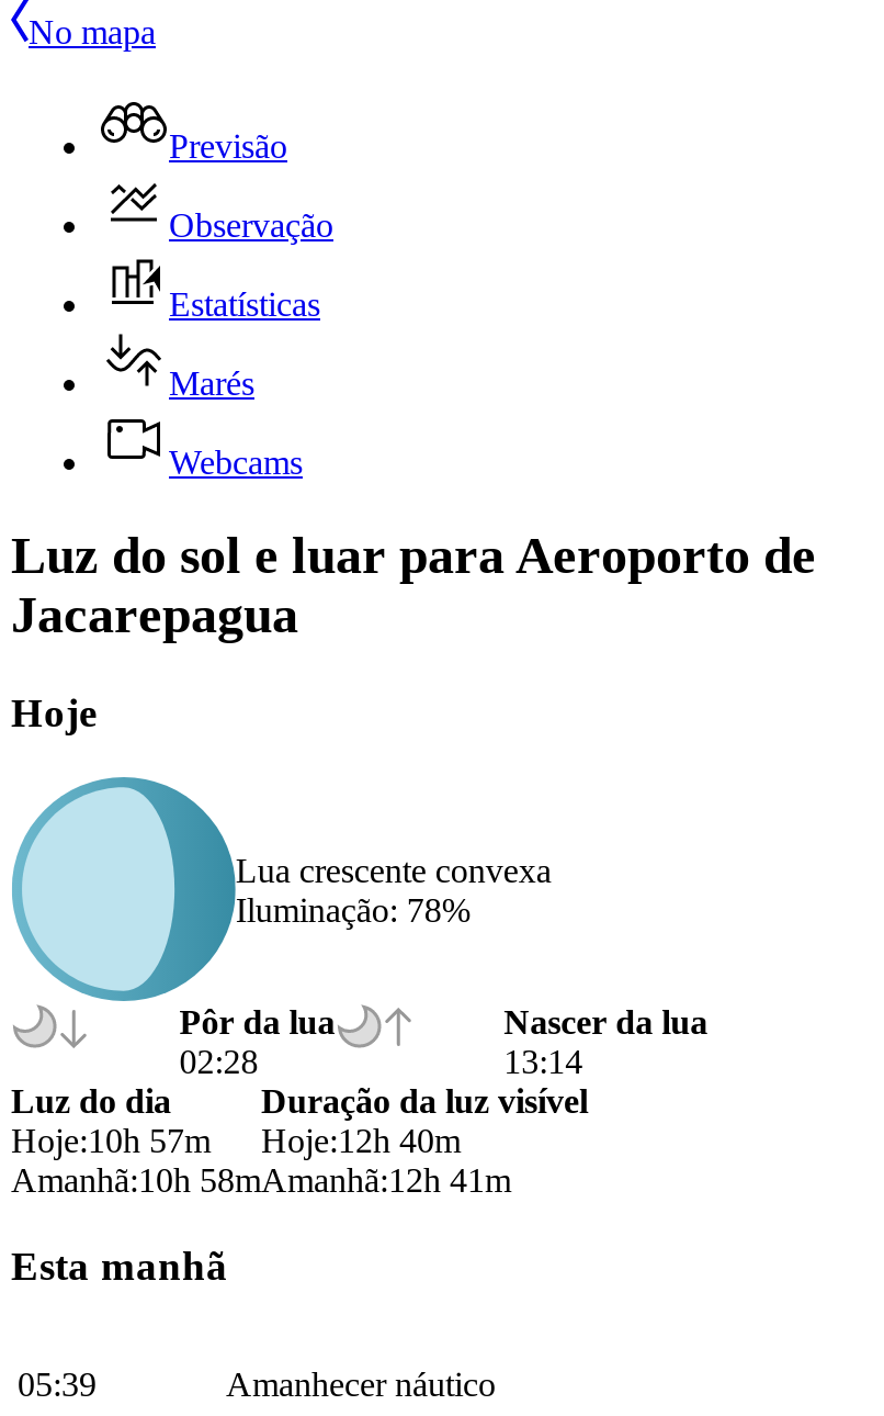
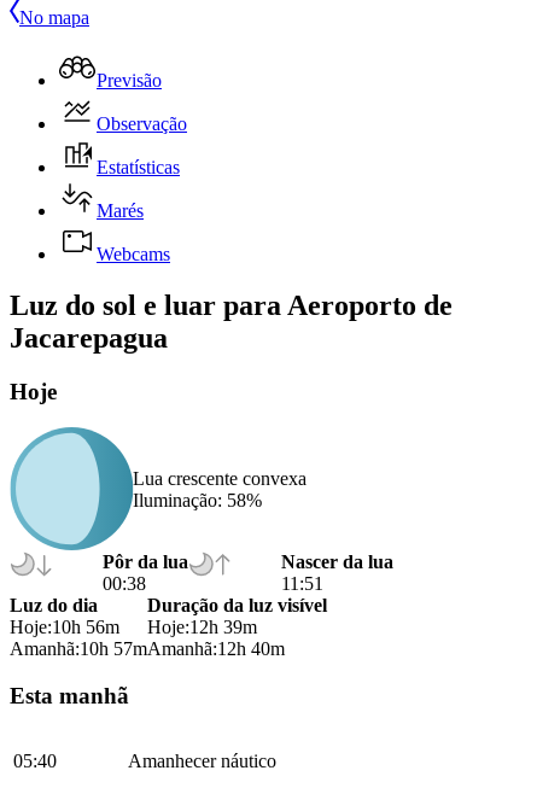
[236,890,470,928] Iluminação: 78% -> [133,489,262,510] Iluminação: 58%
[179,1042,258,1080] 02:28 -> [102,573,146,593] 00:38
[504,1042,583,1080] 13:14 -> [281,573,323,593] 11:51
[11,1121,211,1159] Hoje:10h 57m -> [10,616,119,637] Hoje:10h 56m
[261,1121,461,1159] Hoje:12h 40m -> [147,616,257,637] Hoje:12h 39m
[11,1161,261,1198] Amanhã:10h 58m -> [10,638,147,659] Amanhã:10h 57m
[261,1161,511,1198] Amanhã:12h 41m -> [147,638,285,659] Amanhã:12h 40m
[18,1366,97,1403] 05:39 -> [13,751,57,771] 05:40

